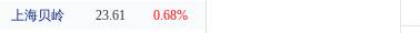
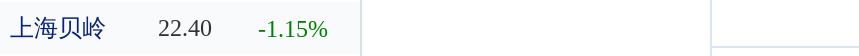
[96,8,126,23] 23.61 -> [158,14,212,42] 22.40
[153,8,188,23] 0.68% -> [258,14,328,42] -1.15%

